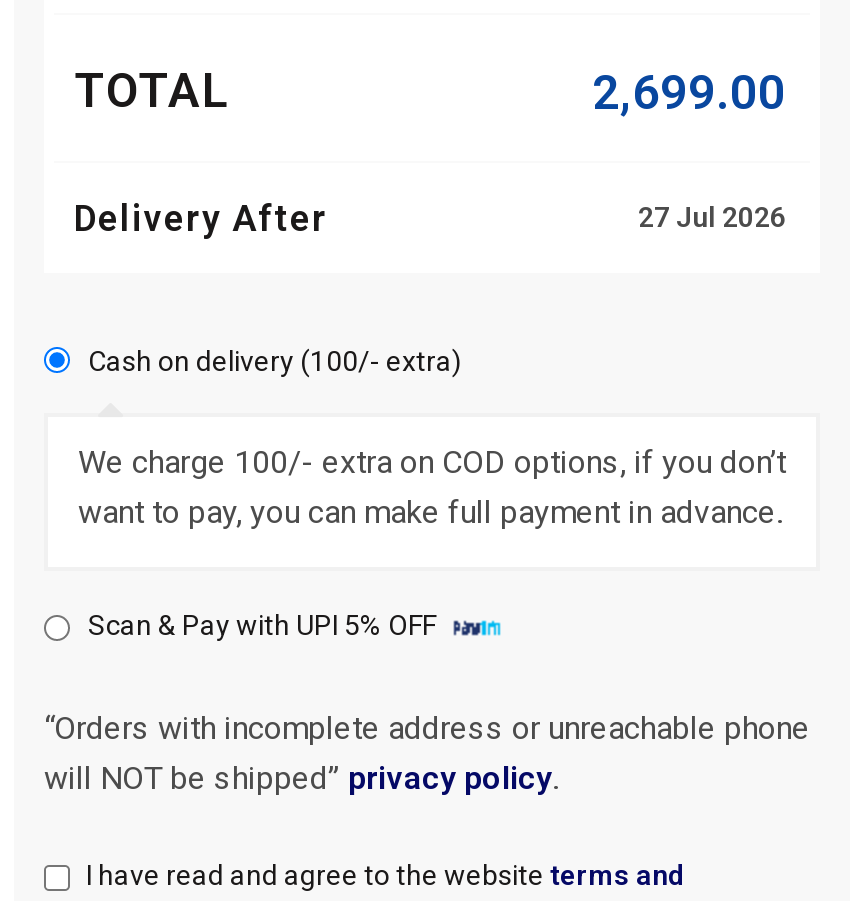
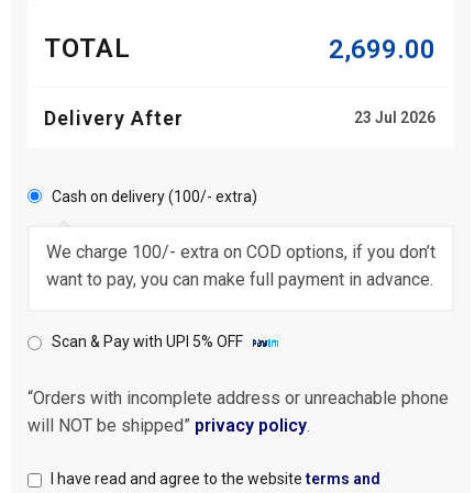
[638,201,786,233] 27 Jul 2026 -> [354,109,435,126] 23 Jul 2026

